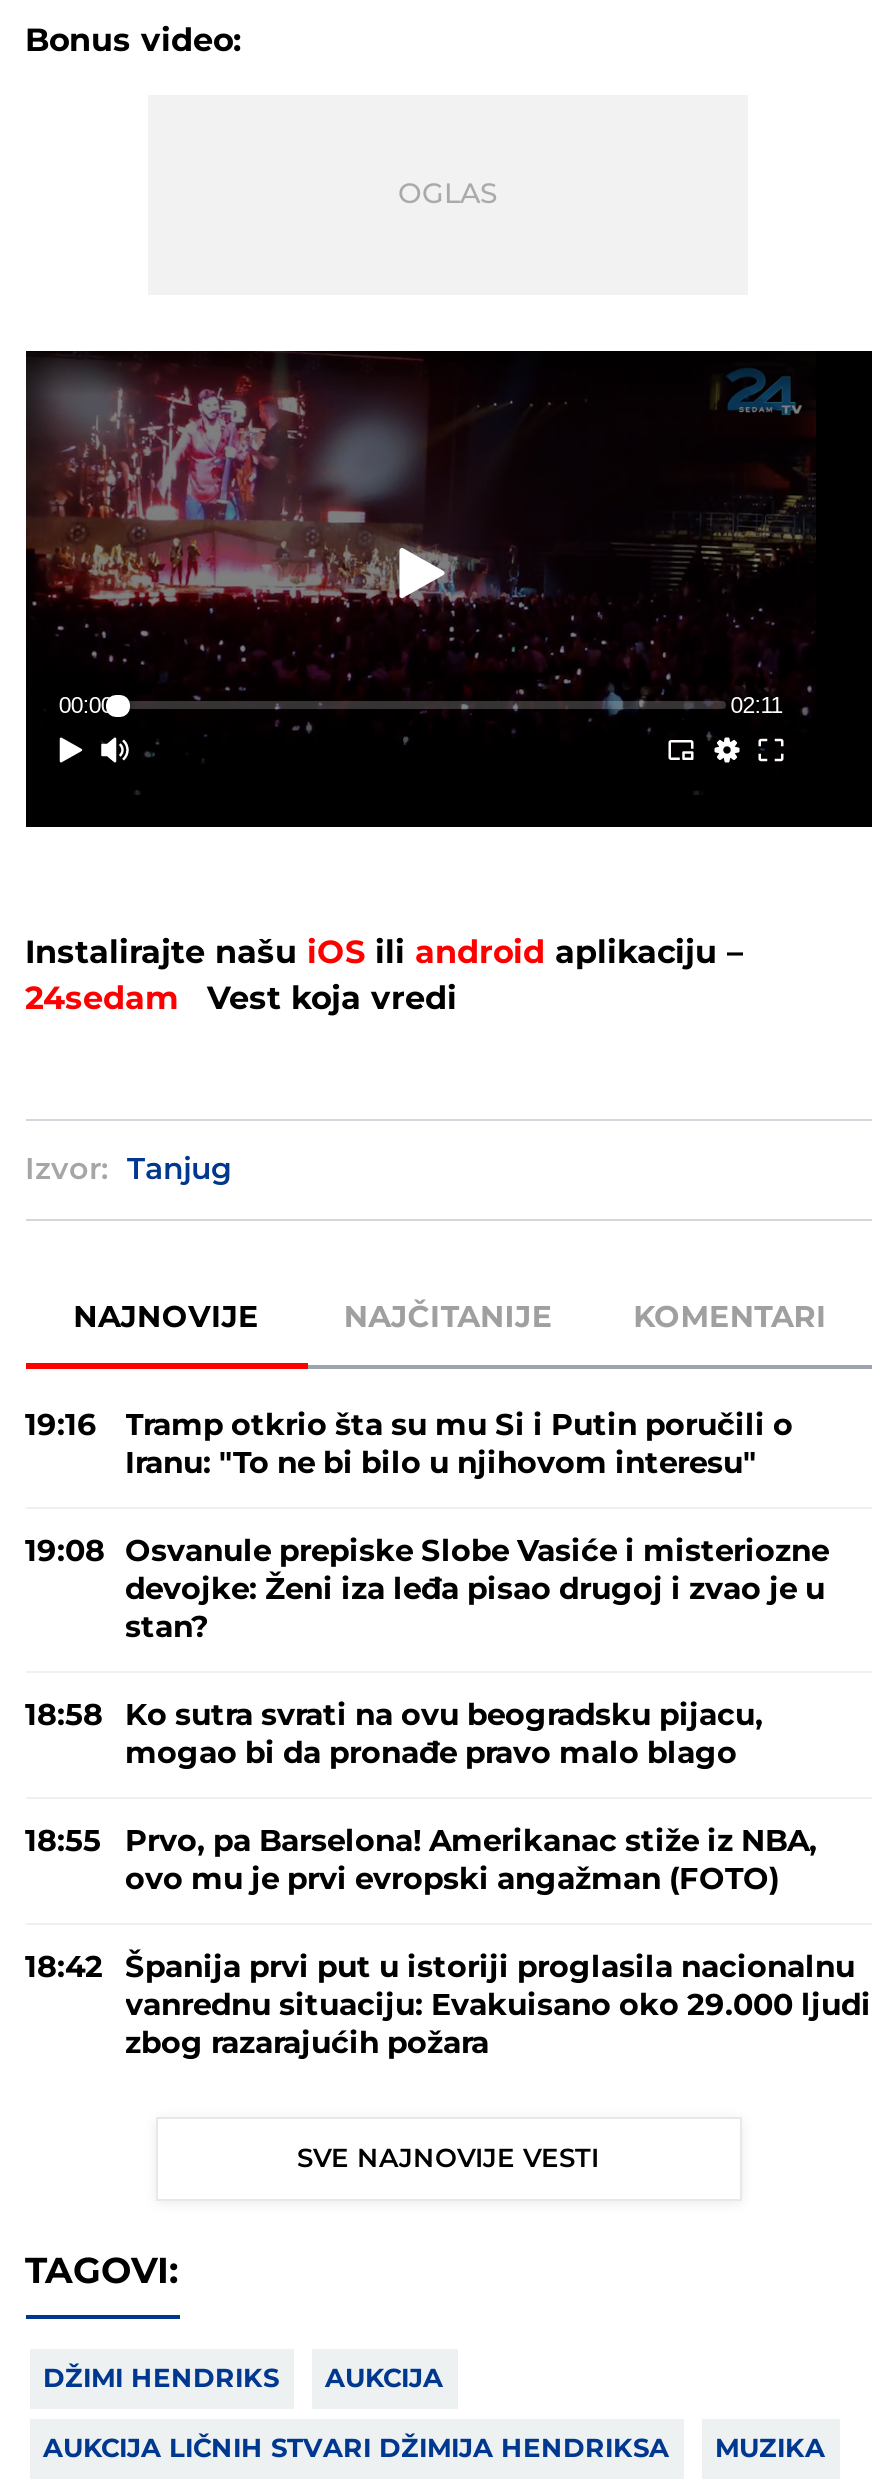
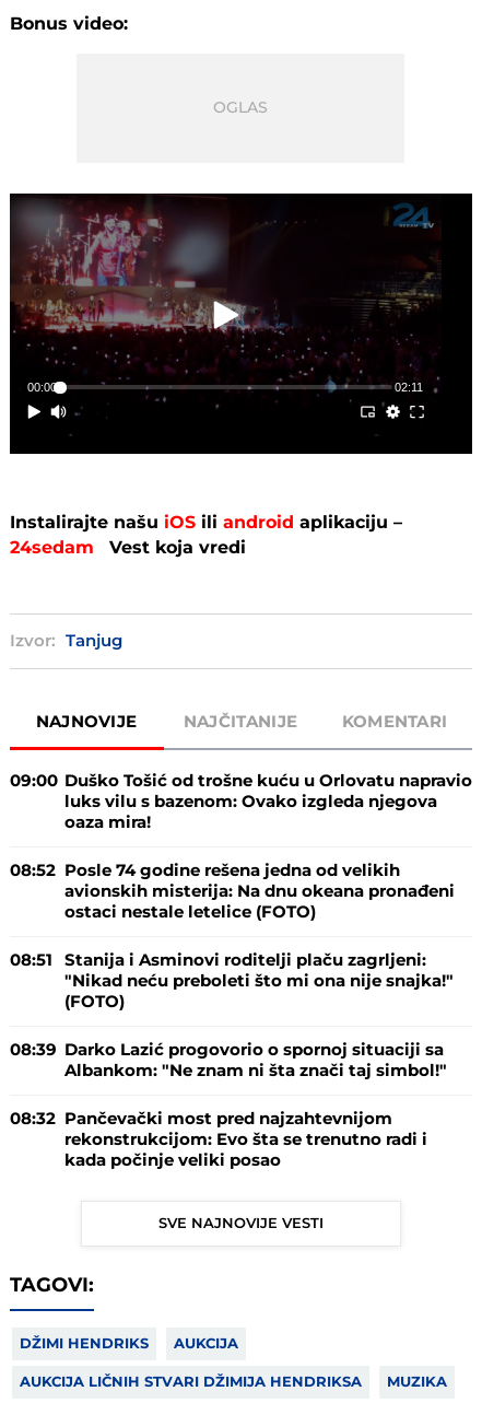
[25,1402,97,1448] 19:16 -> [9,768,57,793] 09:00
[125,1402,793,1486] Tramp otkrio šta su mu Si i Putin poručili o | Iranu: "To ne bi bilo u njihovom interesu" -> [64,768,472,835] Duško Tošić od trošne kuću u Orlovatu napravio | luks vilu s bazenom: Ovako izgleda njegova | oaza mira!
[25,1528,105,1574] 19:08 -> [9,858,55,883] 08:52
[125,1528,829,1650] Osvanule prepiske Slobe Vasiće i misteriozne | devojke: Ženi iza leđa pisao drugoj i zvao je u | stan? -> [64,858,454,925] Posle 74 godine rešena jedna od velikih | avionskih misterija: Na dnu okeana pronađeni | ostaci nestale letelice (FOTO)
[25,1692,103,1738] 18:58 -> [9,948,52,973] 08:51
[125,1692,763,1776] Ko sutra svrati na ovu beogradsku pijacu, | mogao bi da pronađe pravo malo blago -> [64,948,453,1014] Stanija i Asminovi roditelji plaču zagrljeni: | "Nikad neću preboleti što mi ona nije snajka!" | (FOTO)
[25,1818,101,1864] 18:55 -> [9,1037,56,1062] 08:39
[125,1818,817,1902] Prvo, pa Barselona! Amerikanac stiže iz NBA, | ovo mu je prvi evropski angažman (FOTO) -> [64,1037,446,1083] Darko Lazić progovorio o spornoj situaciji sa | Albankom: "Ne znam ni šta znači taj simbol!"
[25,1944,103,1990] 18:42 -> [9,1106,55,1131] 08:32
[125,1944,871,2066] Španija prvi put u istoriji proglasila nacionalnu | vanrednu situaciju: Evakuisano oko 29.000 ljudi | zbog razarajućih požara -> [64,1106,427,1173] Pančevački most pred najzahtevnijom | rekonstrukcijom: Evo šta se trenutno radi i | kada počinje veliki posao

